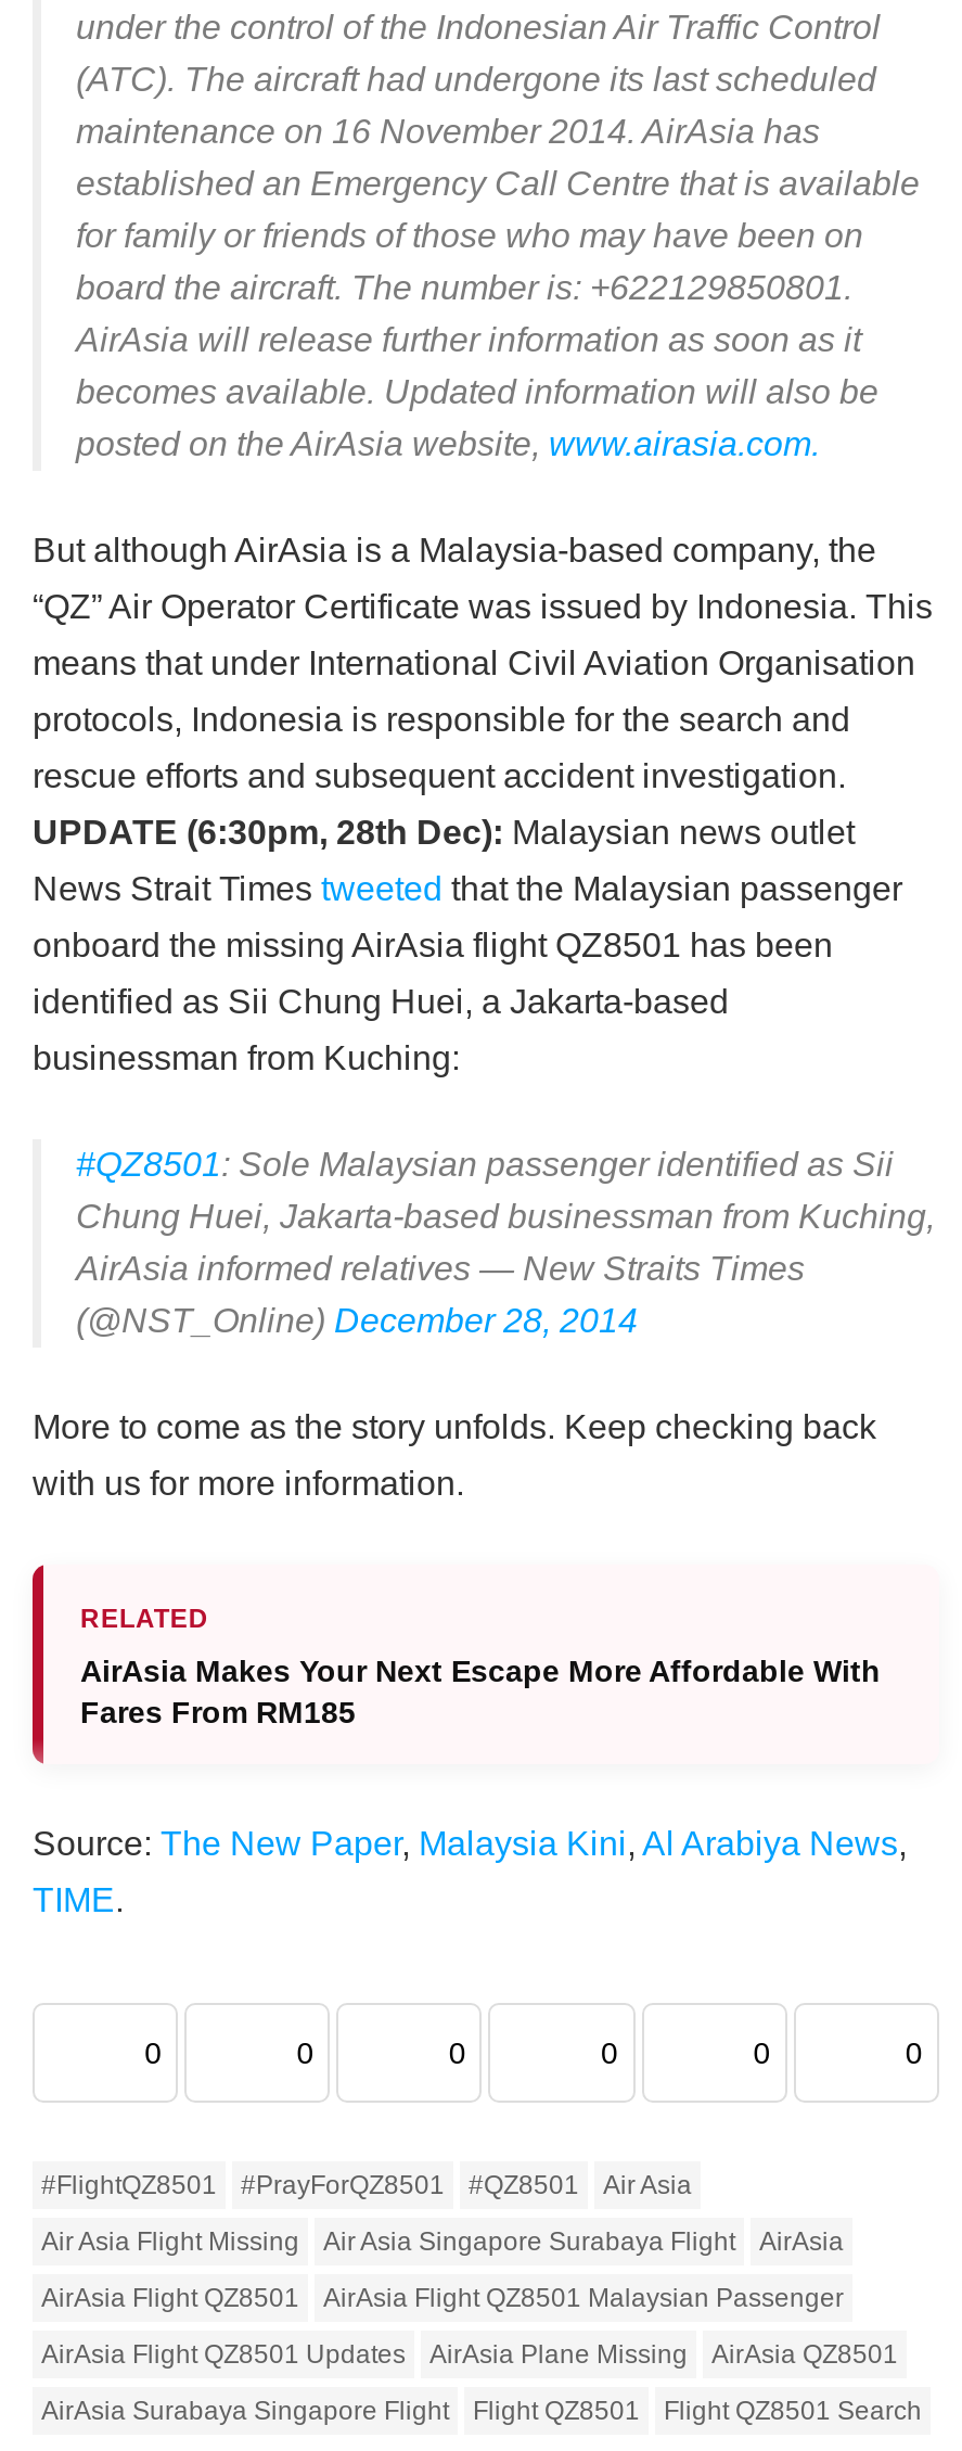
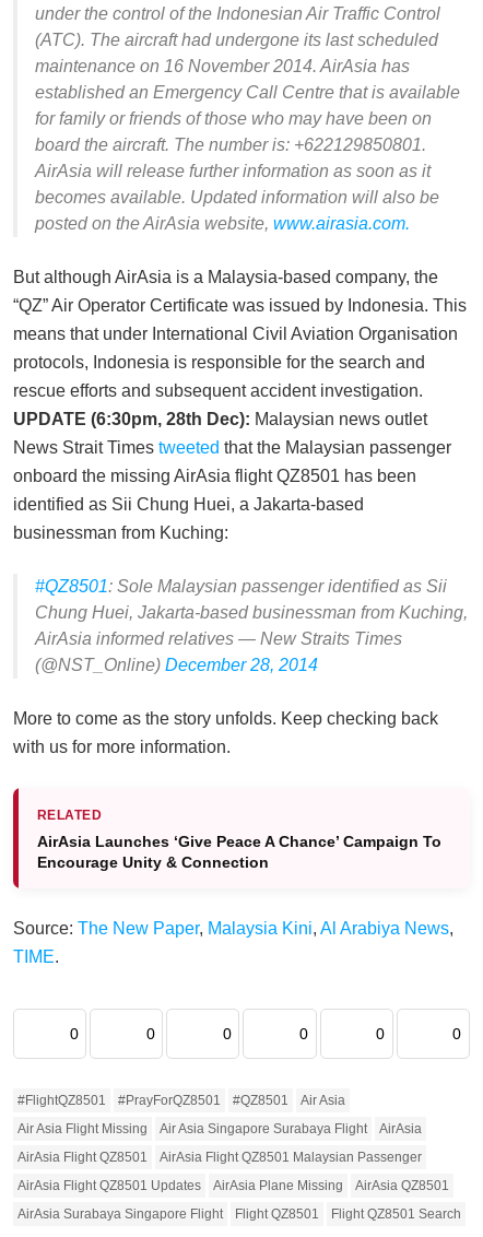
[80,1654,881,1730] AirAsia Makes Your Next Escape More Affordable With | Fares From RM185 -> [37,833,441,871] AirAsia Launches ‘Give Peace A Chance’ Campaign To | Encourage Unity & Connection

